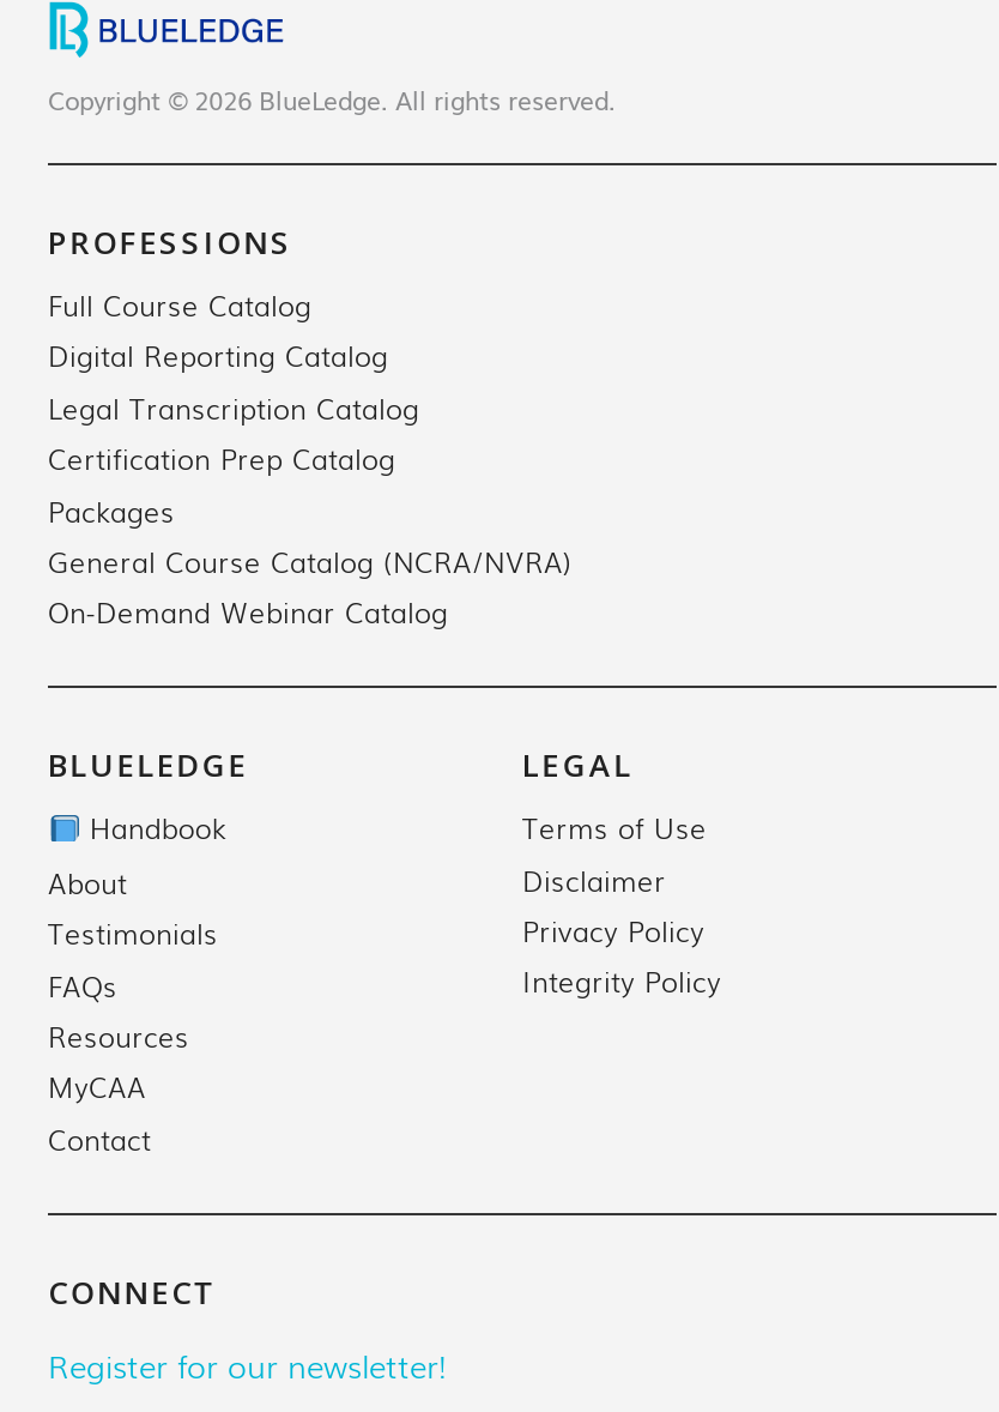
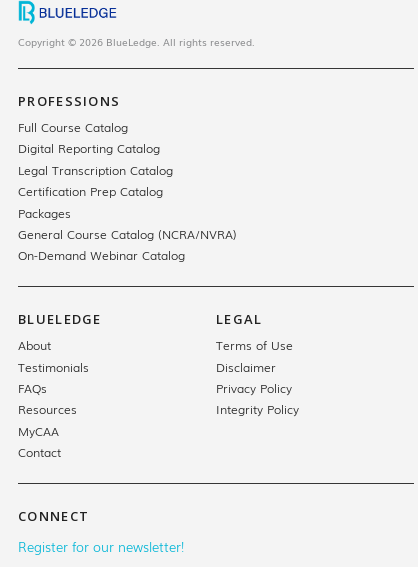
[80,806,226,847] Handbook -> none

